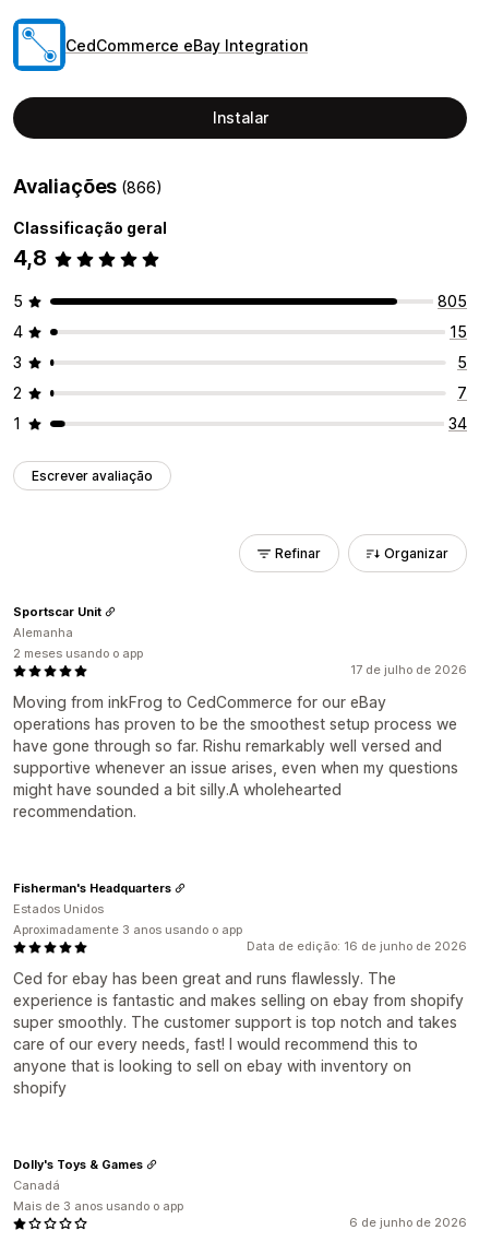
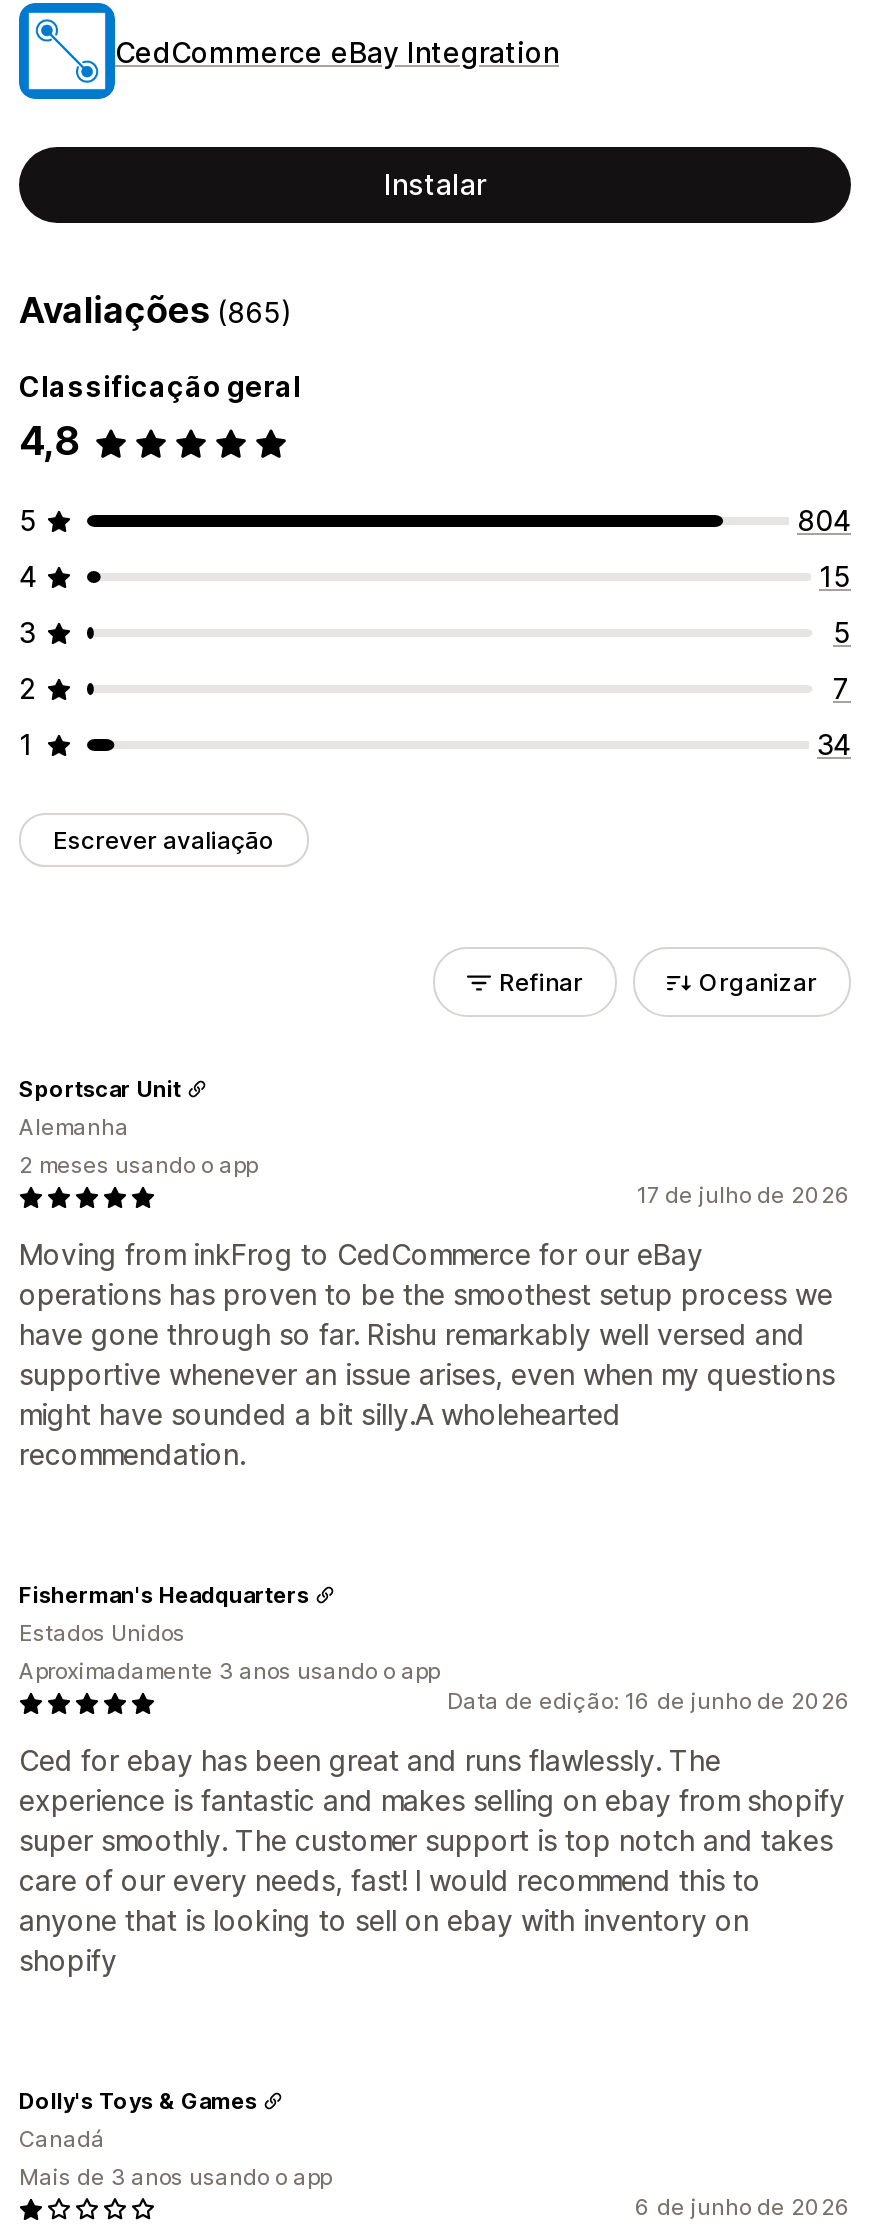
[13,175,163,198] Avaliações (866) -> [19,289,293,331] Avaliações (865)
[438,292,467,310] 805 -> [797,503,851,537] 804

